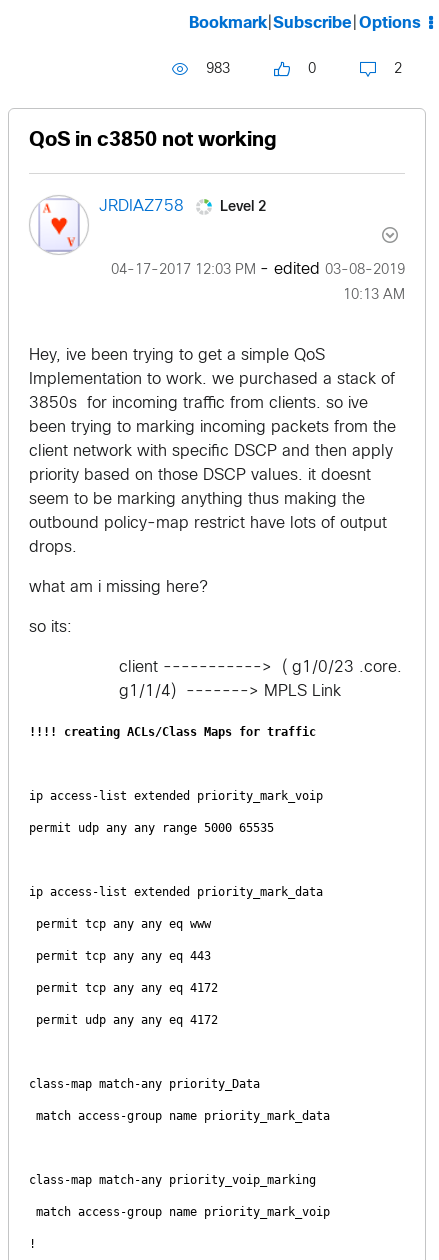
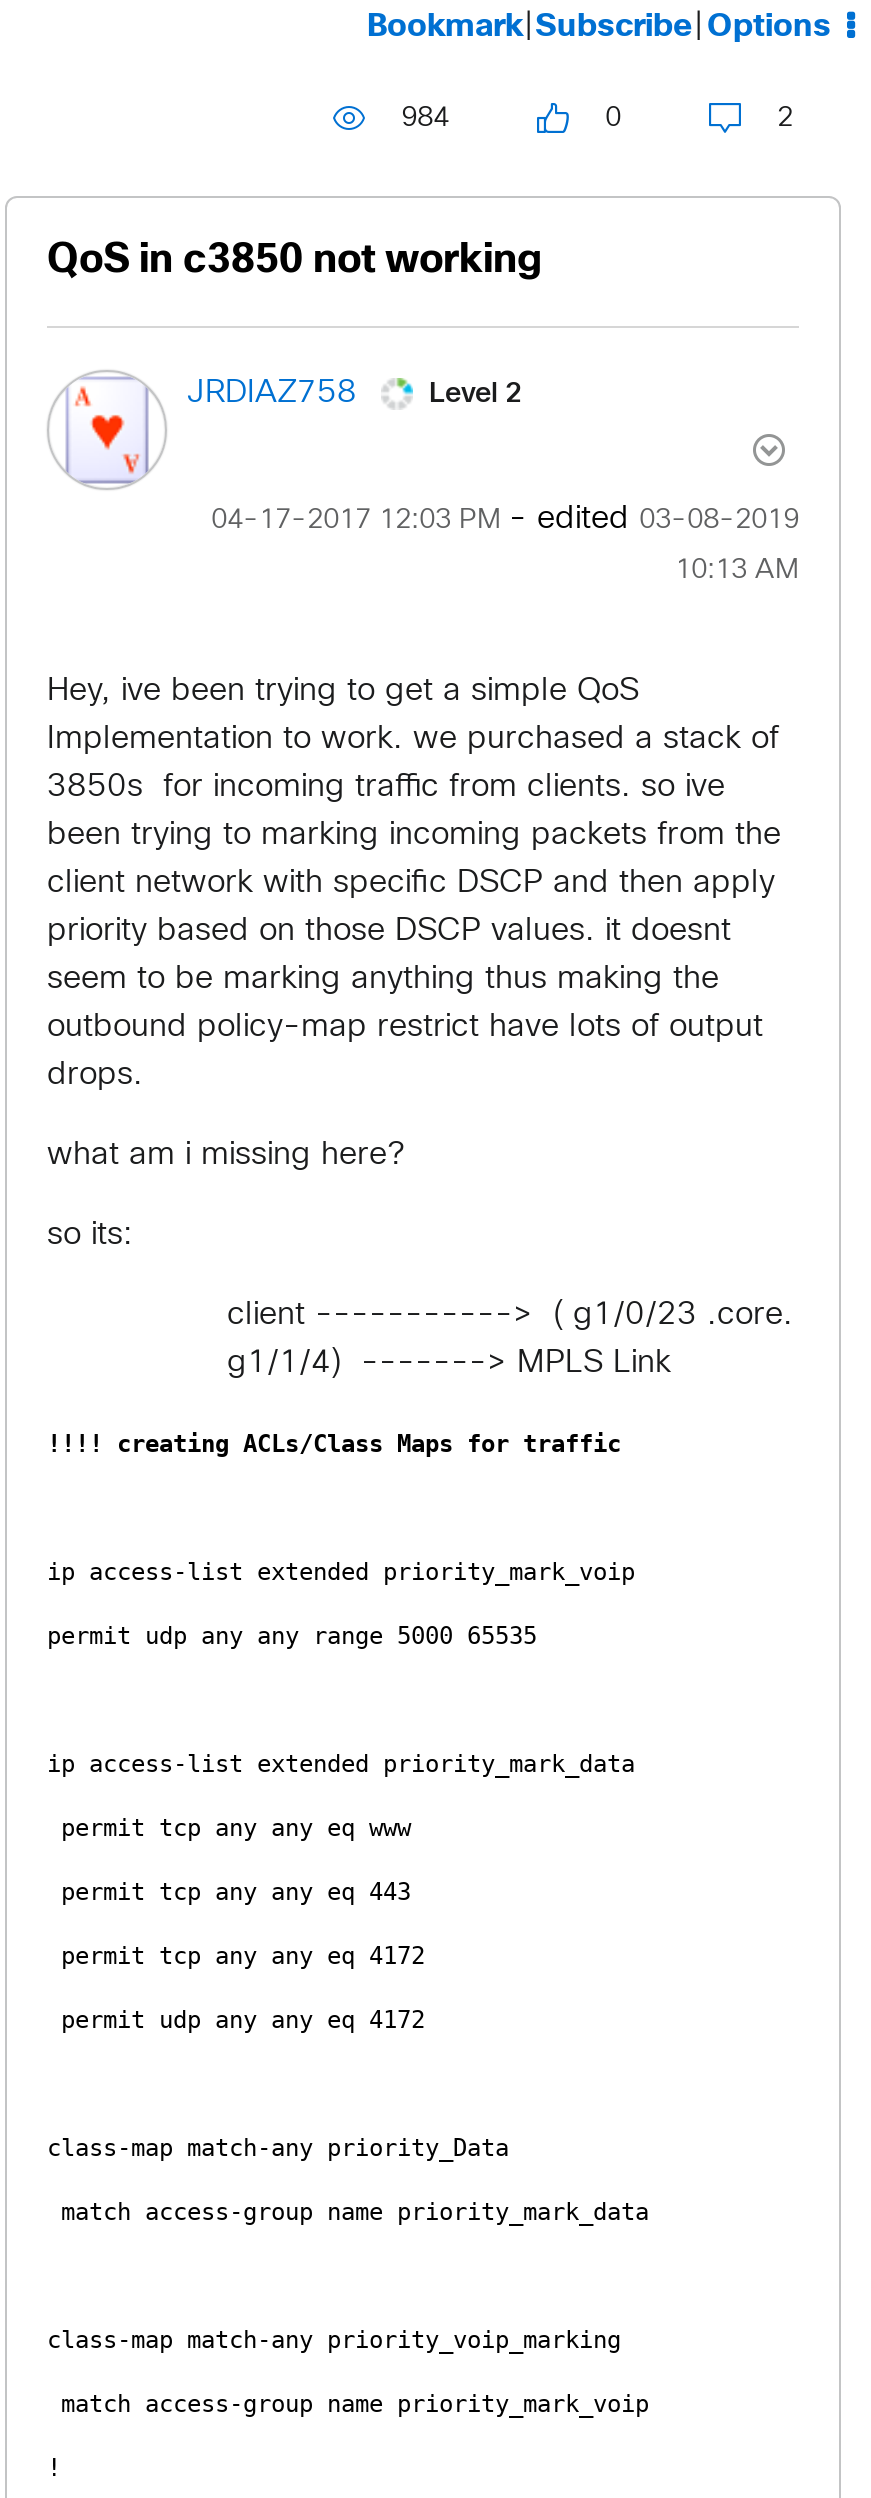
[206,63,230,76] 983 -> [401,106,449,132] 984

